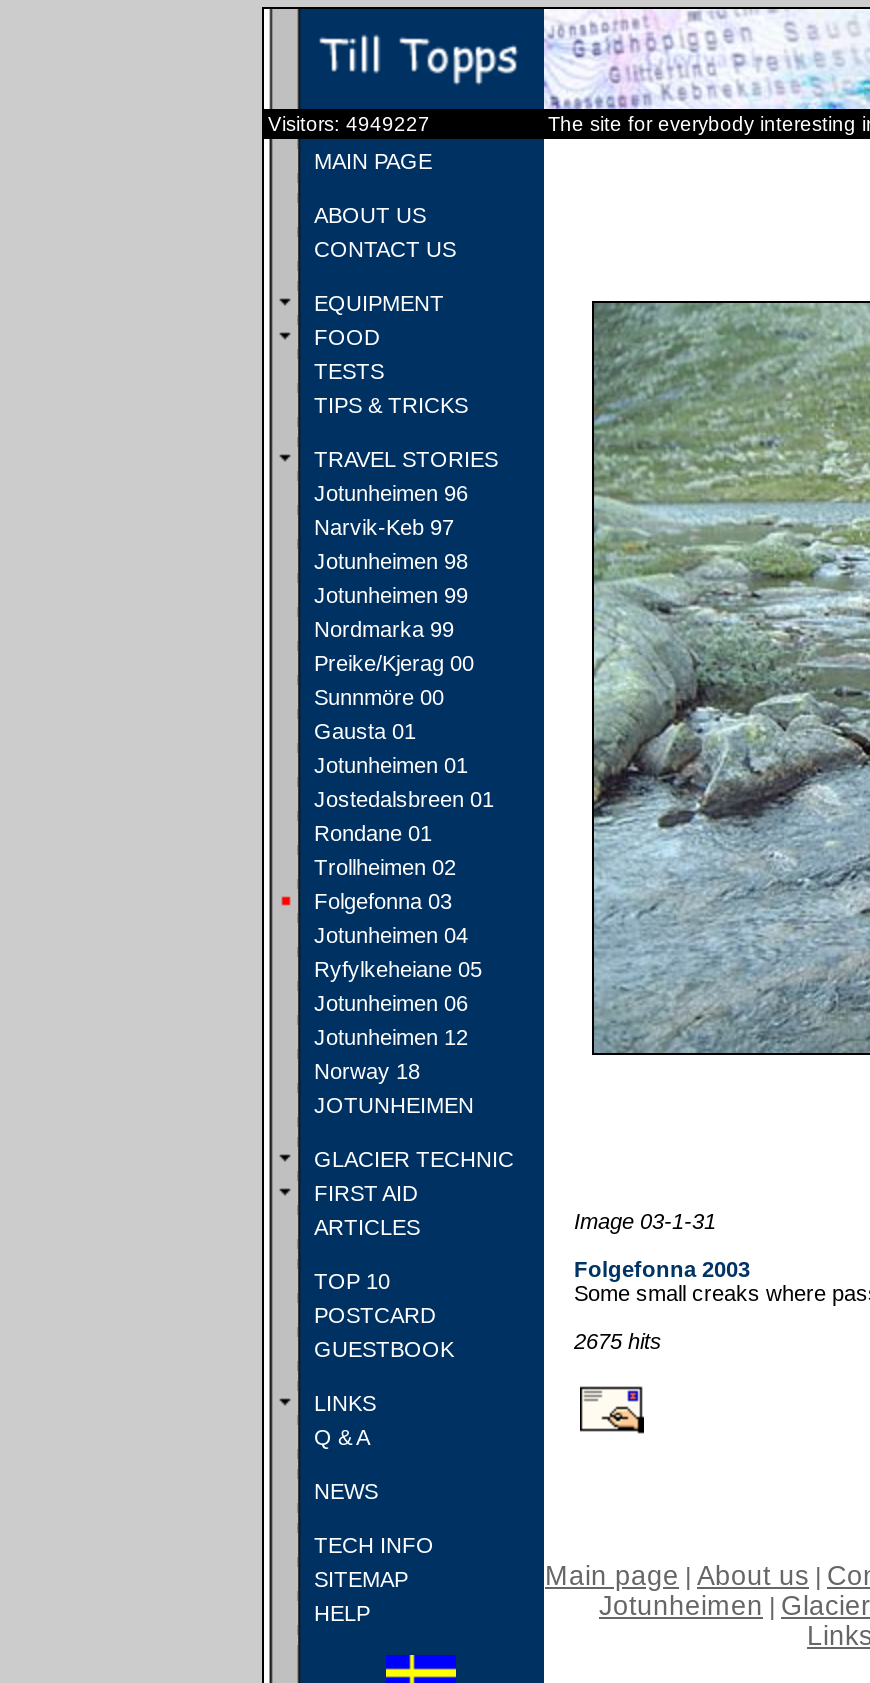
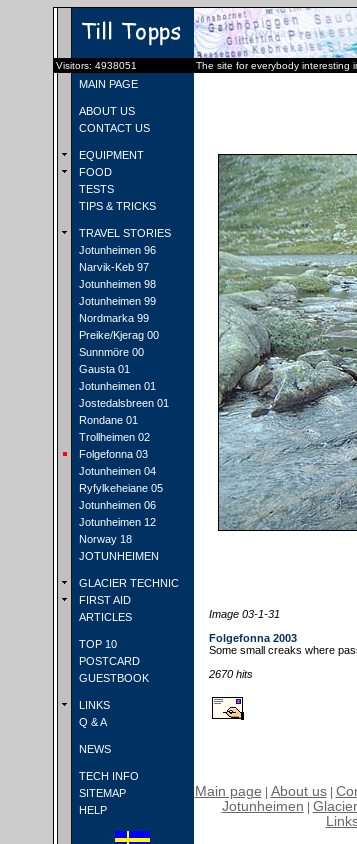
[268,113,430,135] Visitors: 4949227 -> [56,60,137,71] Visitors: 4938051
[574,1329,662,1353] 2675 hits -> [209,668,253,680] 2670 hits

